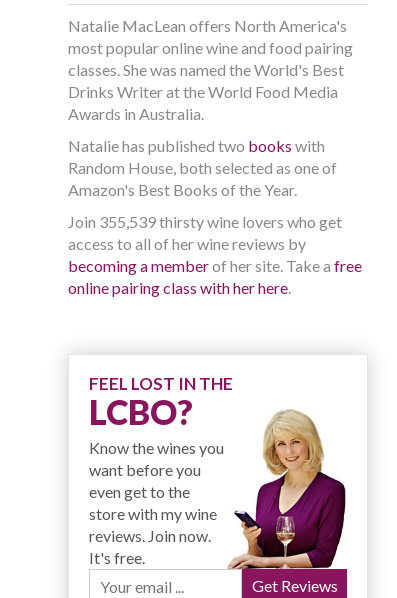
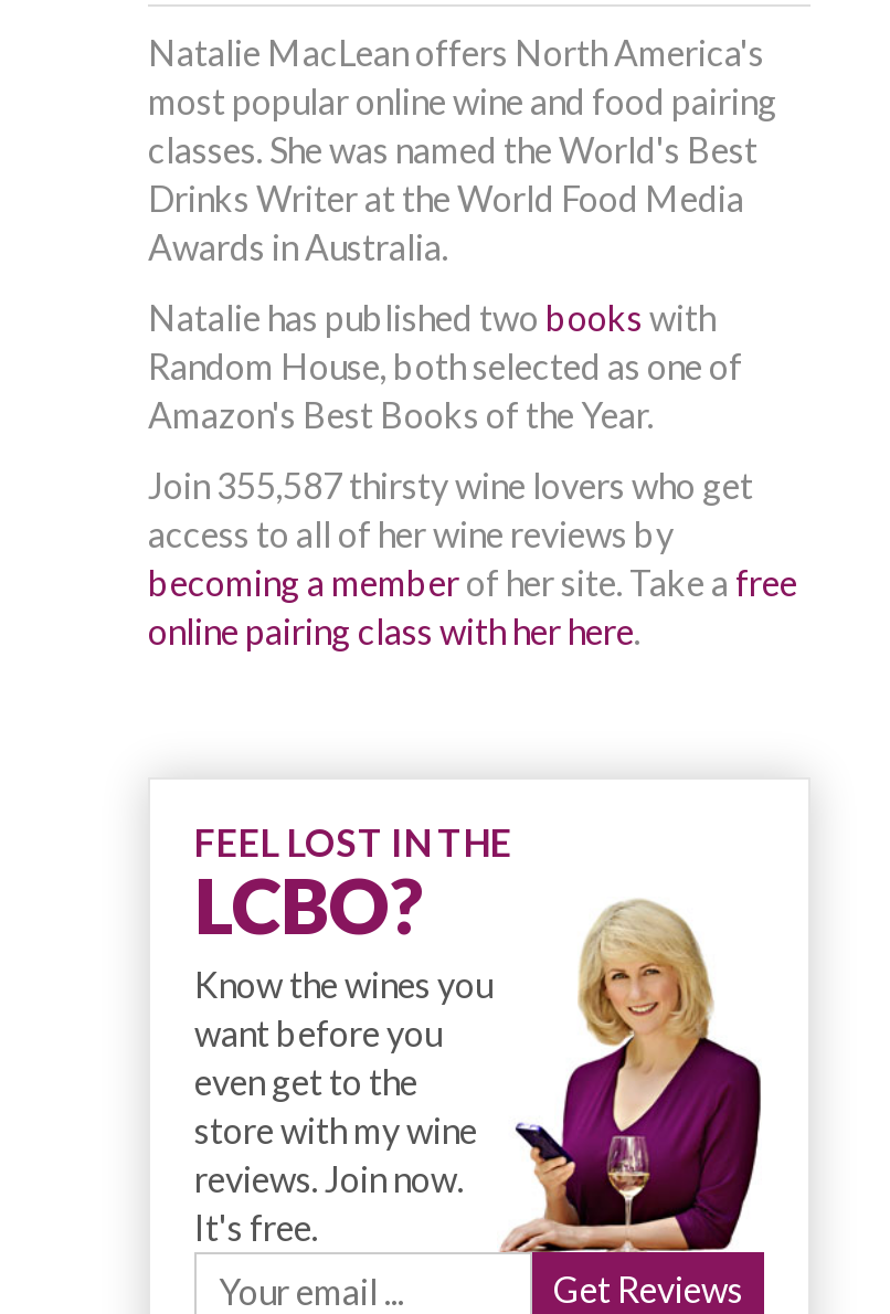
[68,212,342,231] Join 355,539 thirsty wine lovers who get -> [148,465,753,507] Join 355,587 thirsty wine lovers who get

